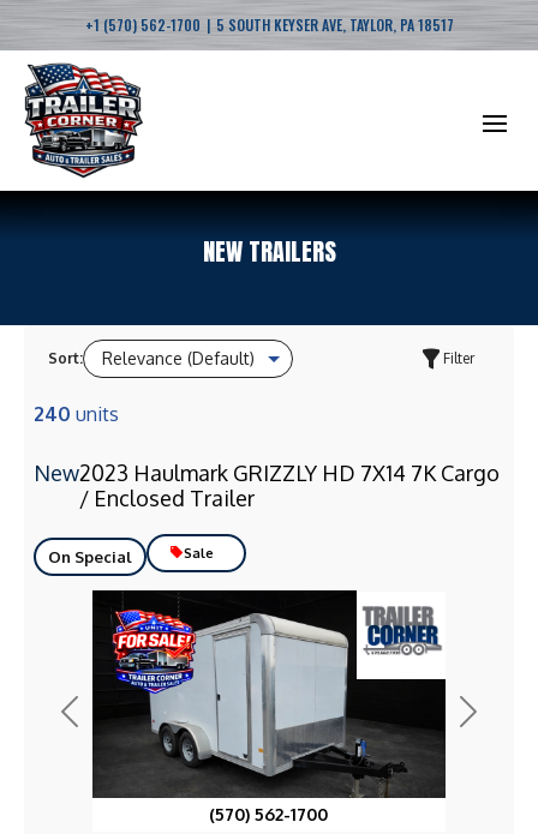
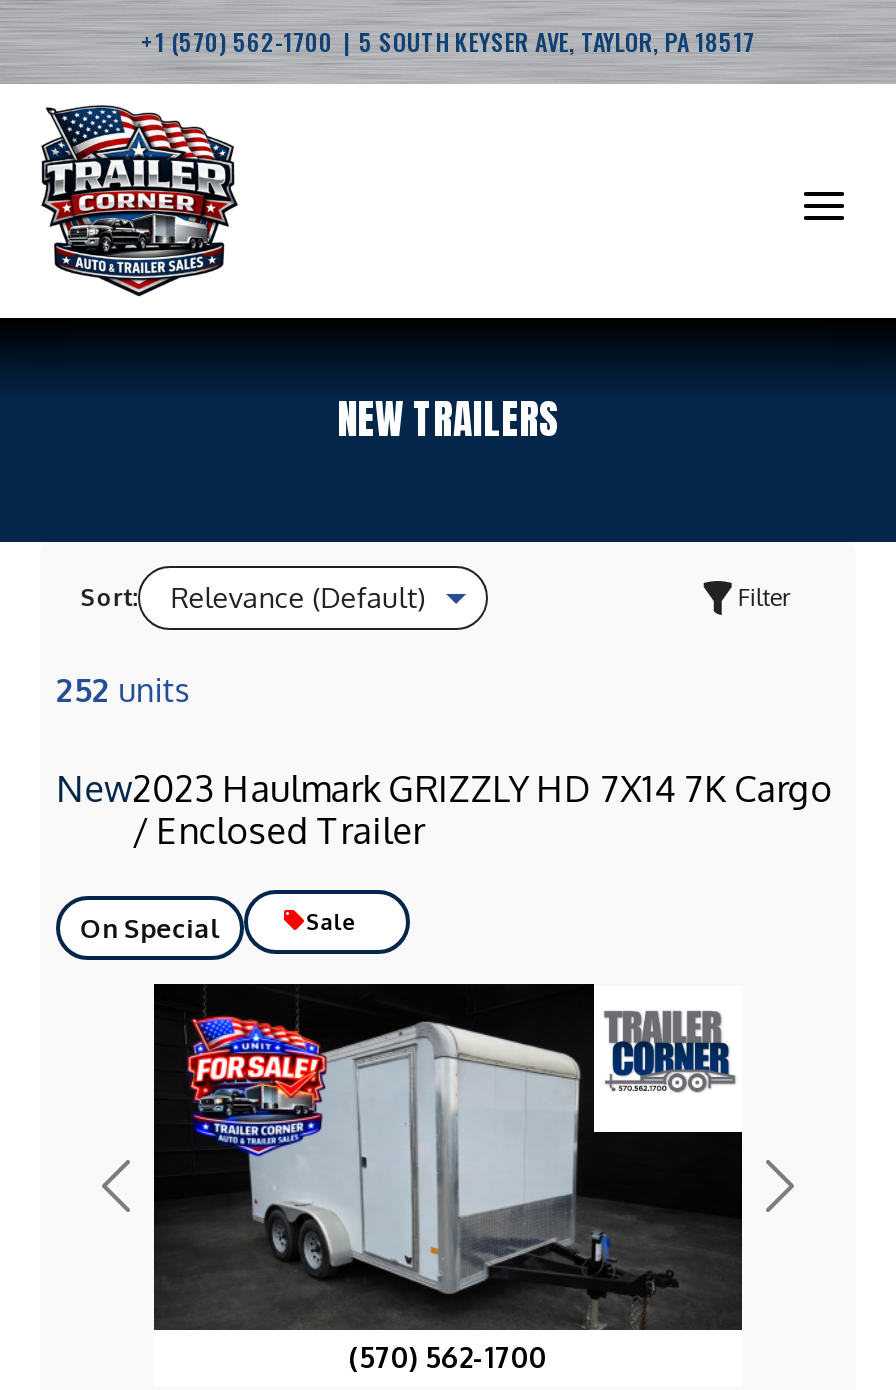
[34,403,119,427] 240 units -> [56,671,190,711] 252 units

